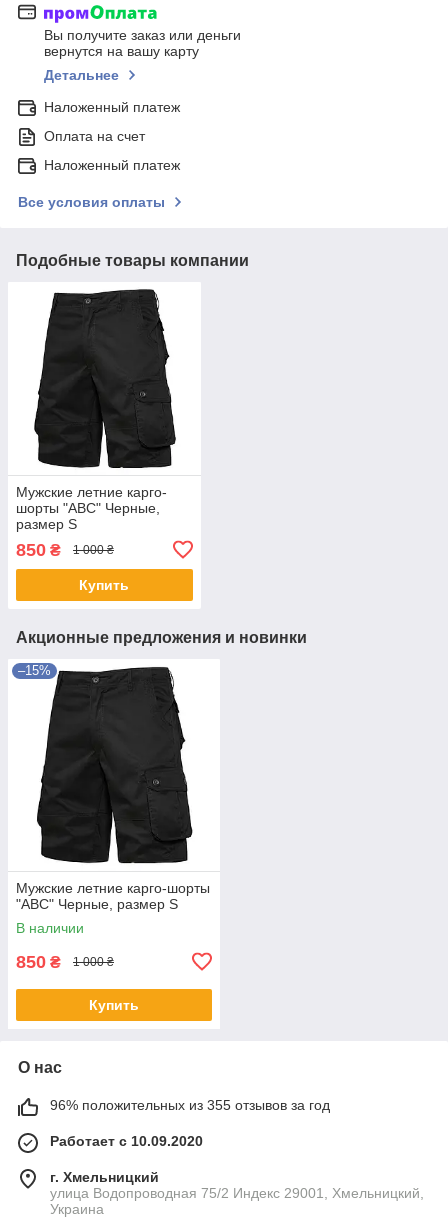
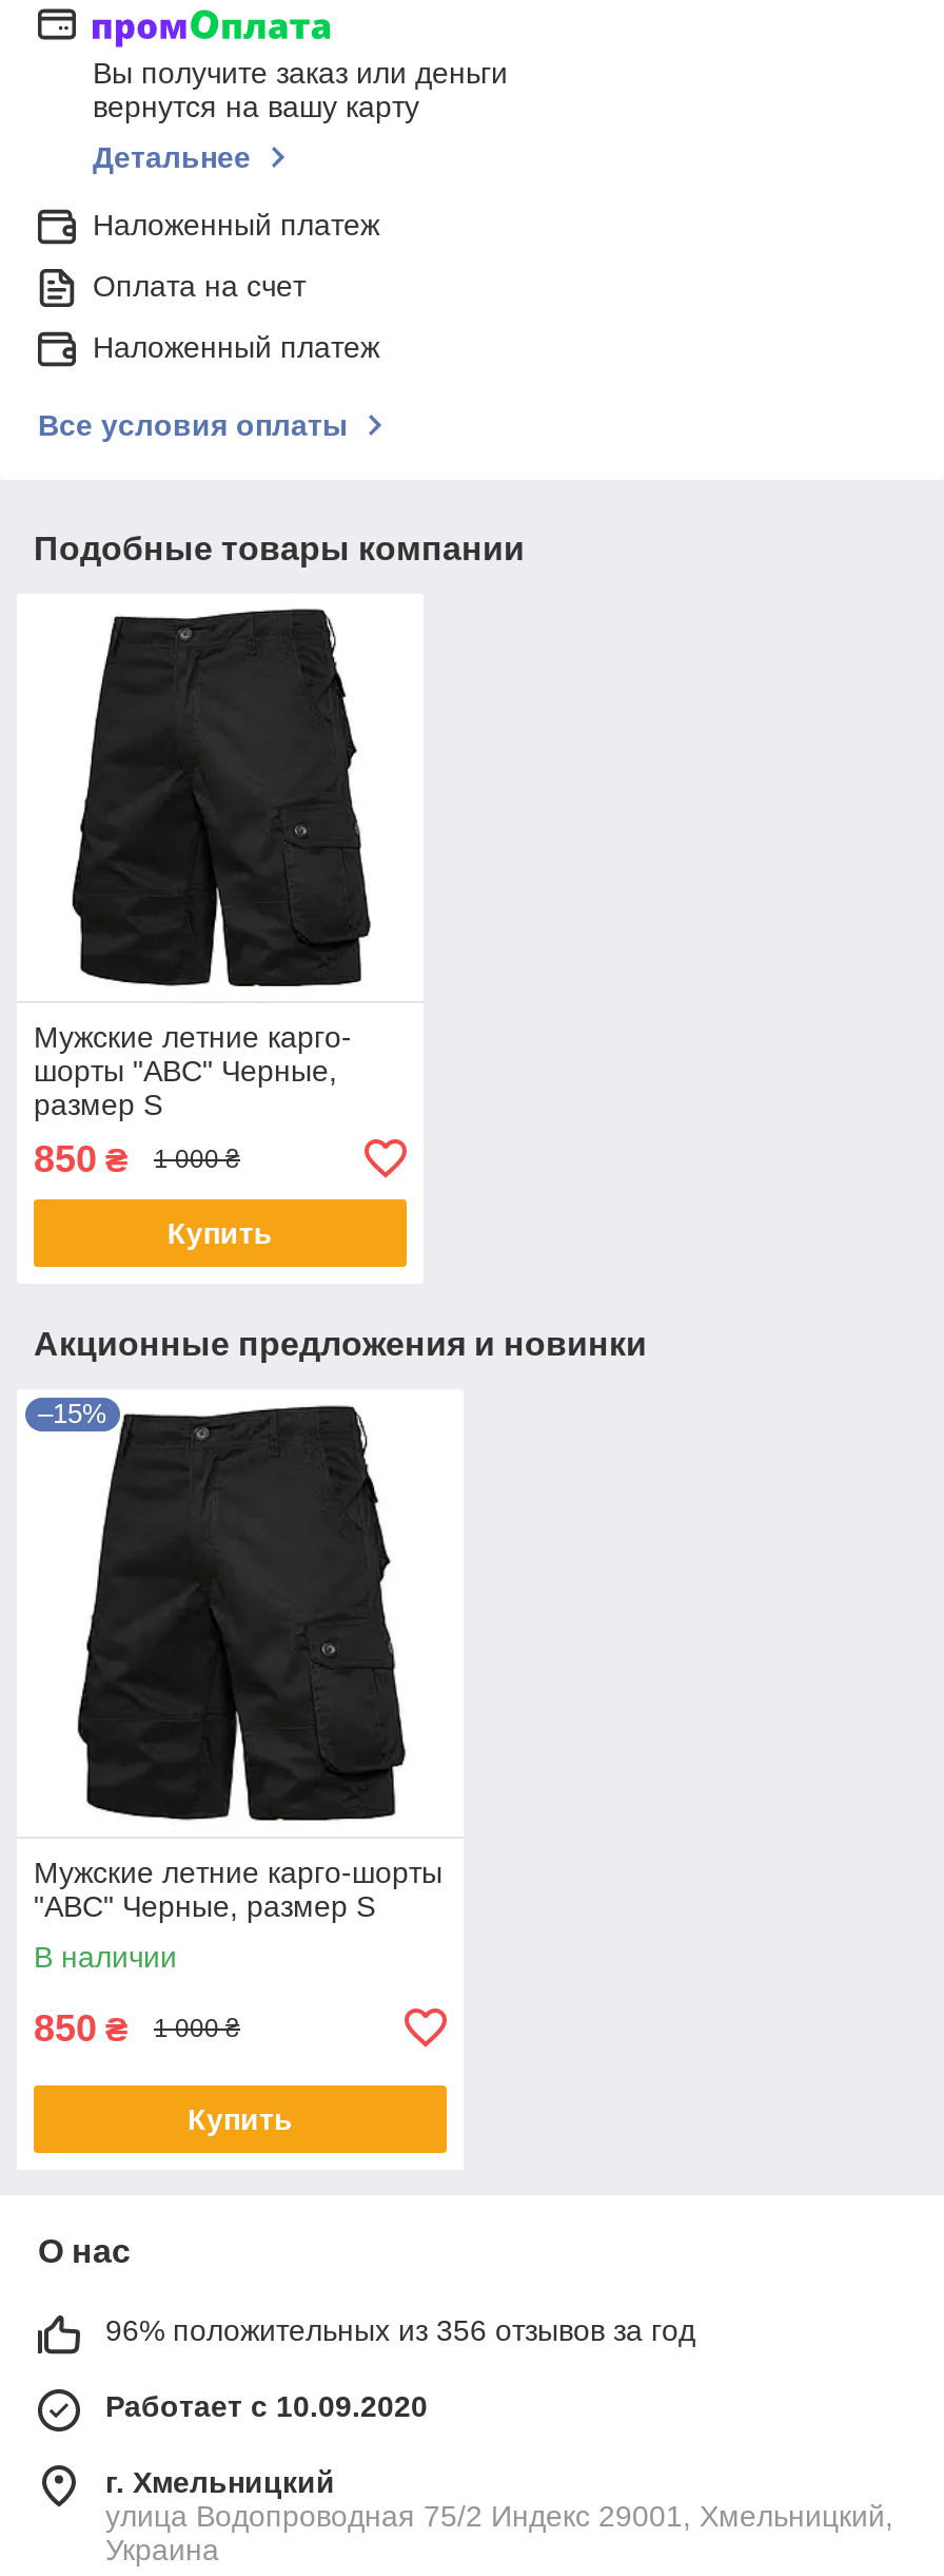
[50,1097,330,1113] 96% положительных из 355 отзывов за год -> [105,2313,695,2347] 96% положительных из 356 отзывов за год

